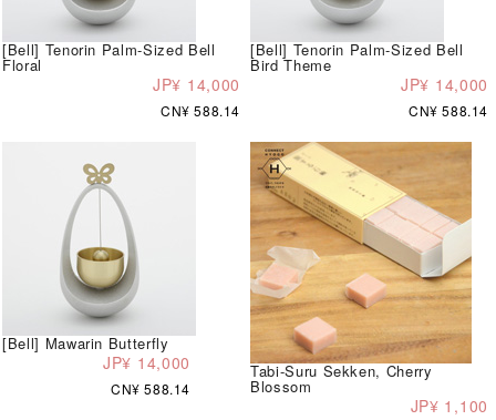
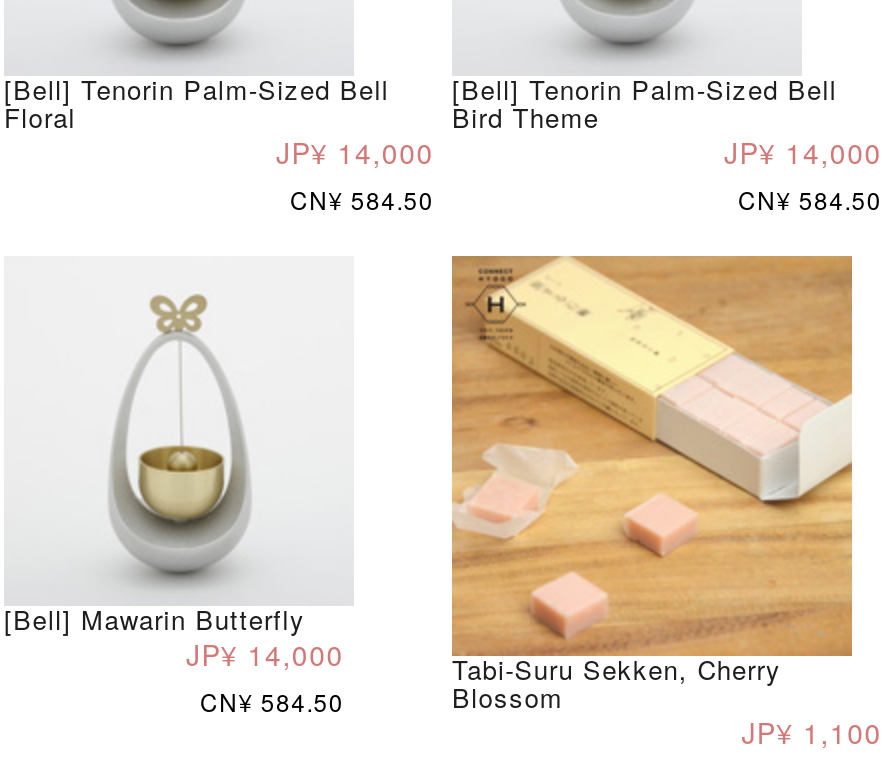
[161,101,240,119] CN¥ 588.14 -> [290,181,434,215] CN¥ 584.50
[409,101,488,119] CN¥ 588.14 -> [738,181,882,215] CN¥ 584.50
[111,379,190,398] CN¥ 588.14 -> [200,683,344,717] CN¥ 584.50

